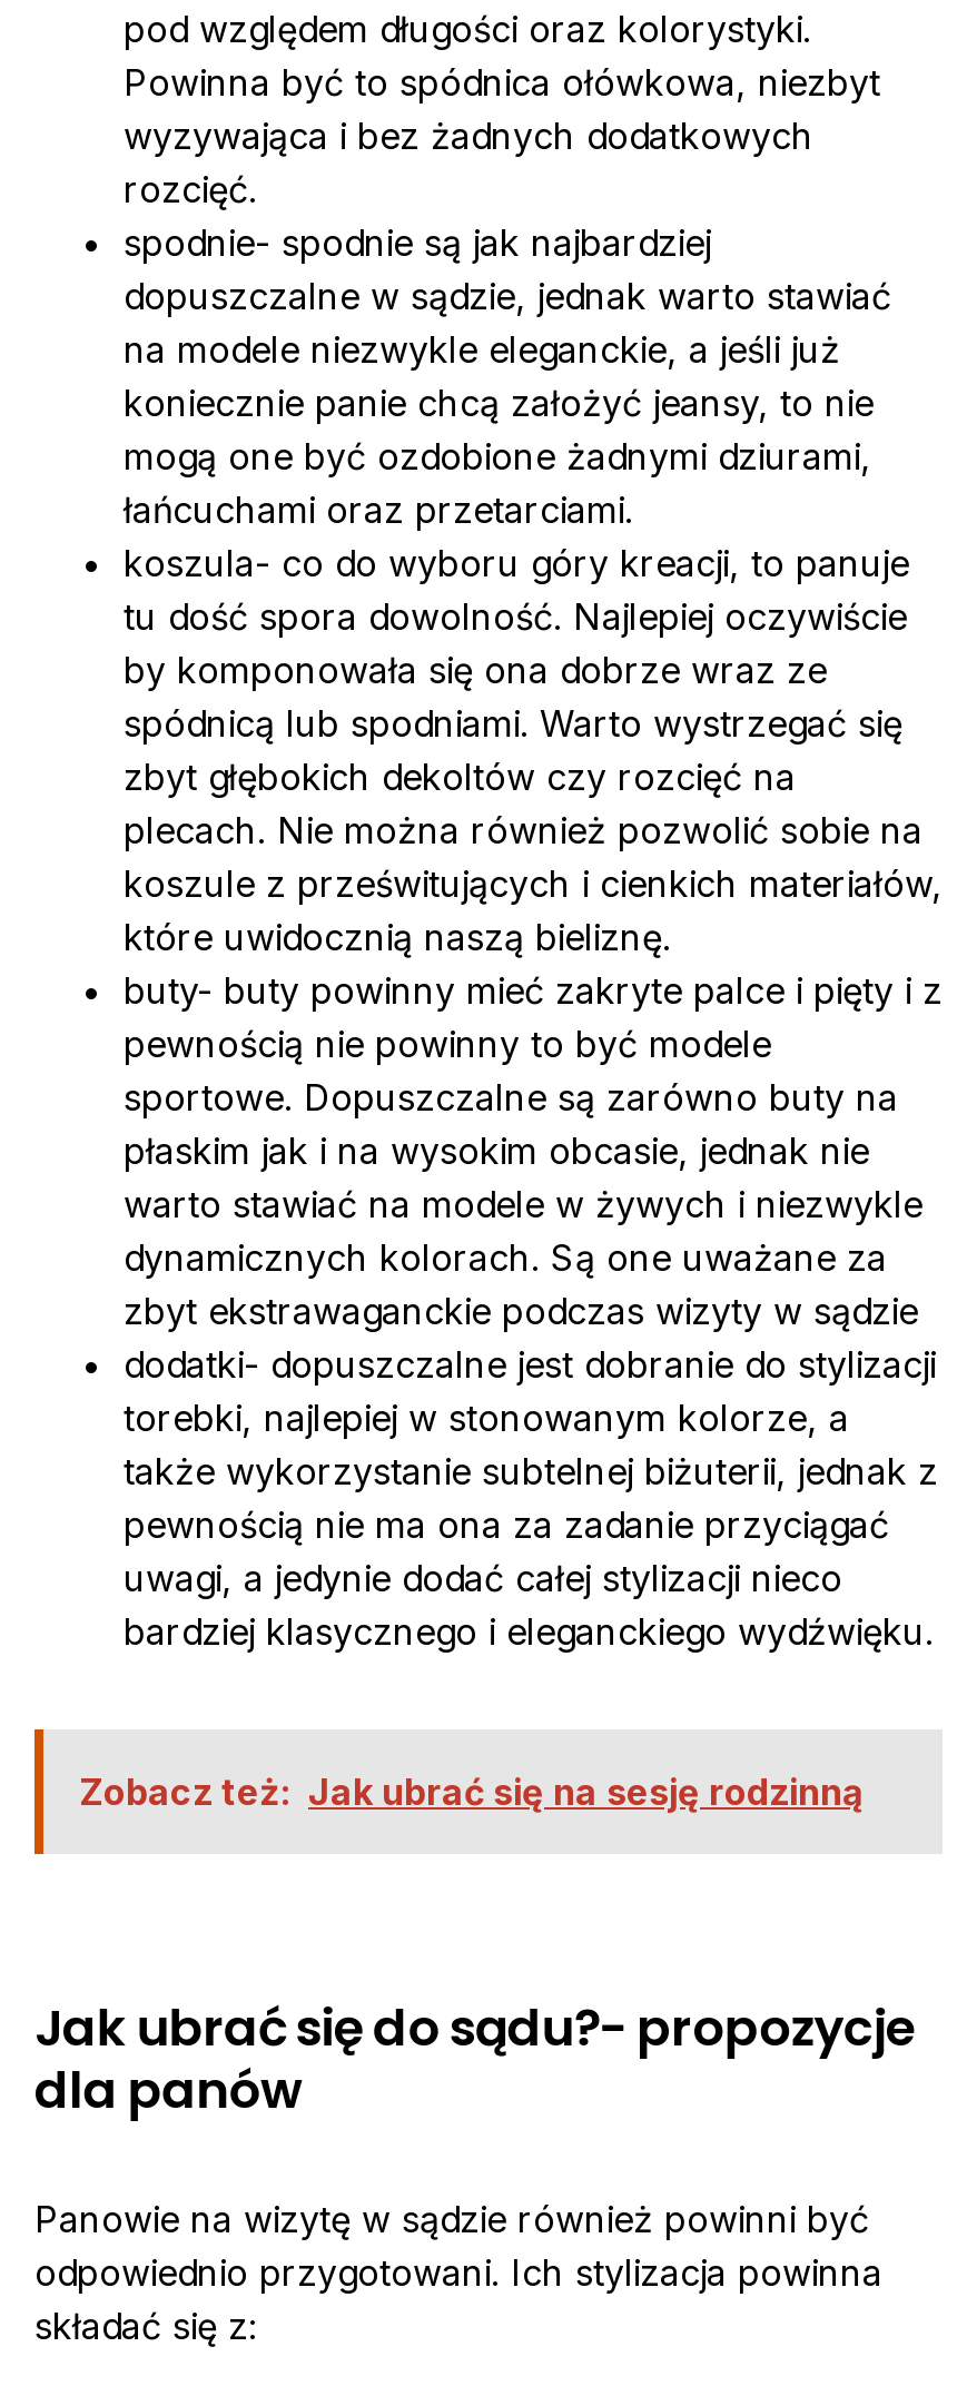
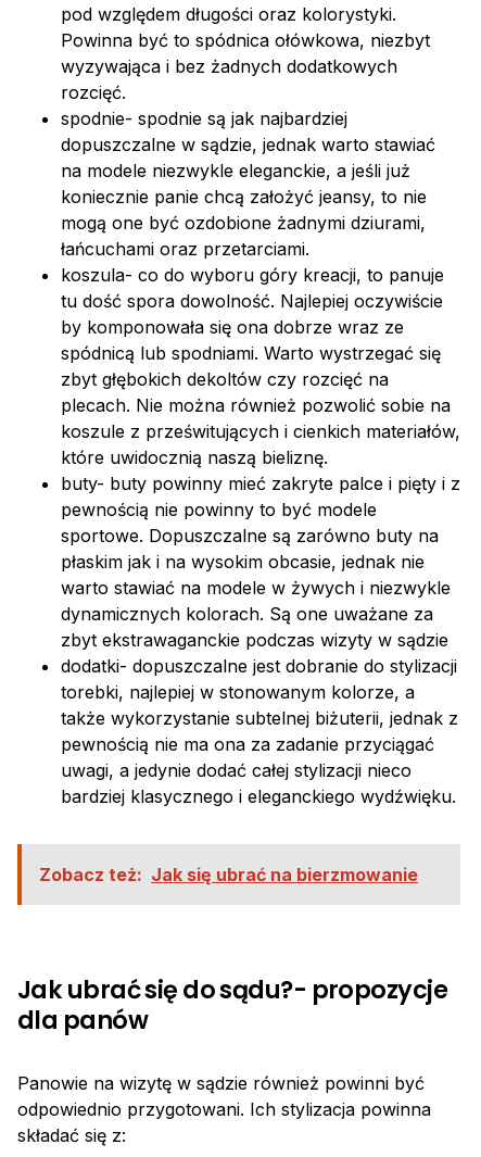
[79,1770,862,1814] Zobacz też: Jak ubrać się na sesję rodzinną -> [39,864,418,886] Zobacz też: Jak się ubrać na bierzmowanie

